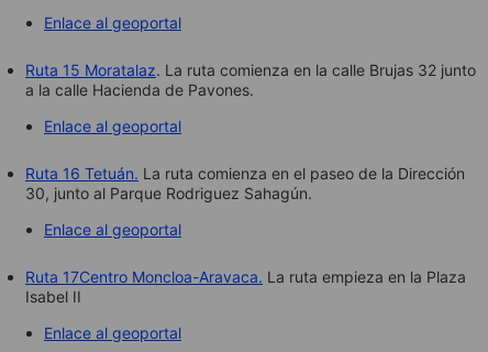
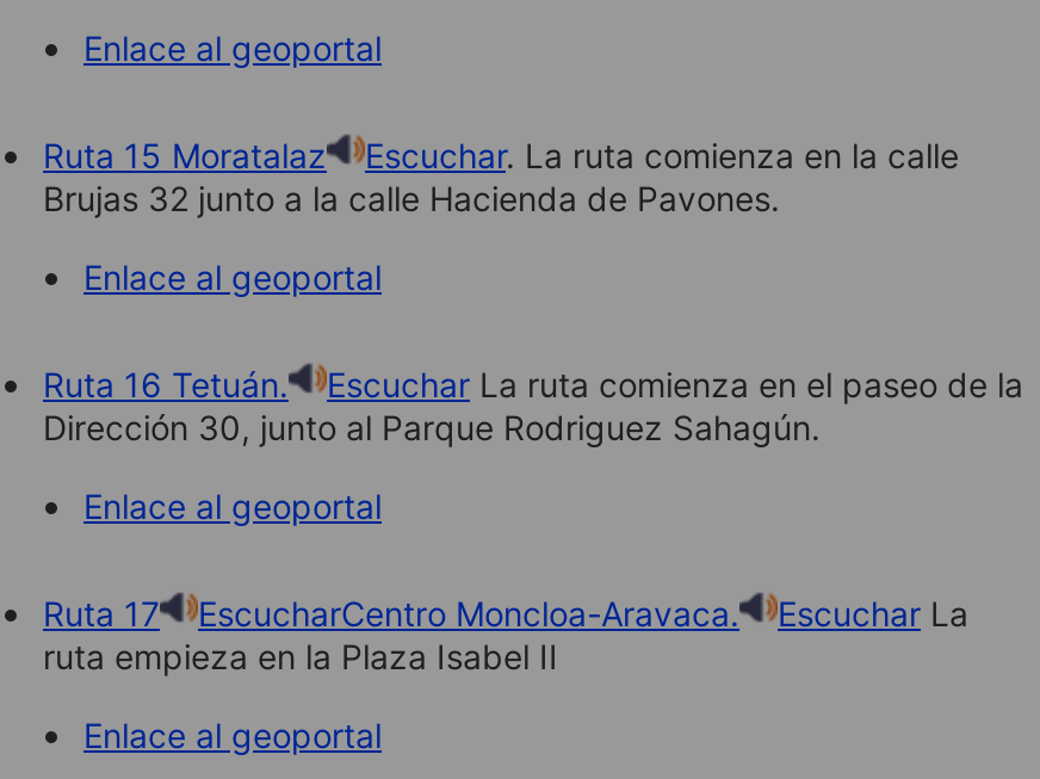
[25,61,476,99] Ruta 15 Moratalaz. La ruta comienza en la calle Brujas 32 junto | a la calle Hacienda de Pavones. -> [43,135,959,218] Ruta 15 Moratalaz | Escuchar. La ruta comienza en la calle | Brujas 32 junto a la calle Hacienda de Pavones.
[25,164,465,202] Ruta 16 Tetuán. La ruta comienza en el paseo de la Dirección | 30, junto al Parque Rodriguez Sahagún. -> [43,364,1023,447] Ruta 16 Tetuán. | Escuchar La ruta comienza en el paseo de la | Dirección 30, junto al Parque Rodriguez Sahagún.
[25,267,466,306] Ruta 17Centro Moncloa-Aravaca. La ruta empieza en la Plaza | Isabel II -> [43,593,968,676] Ruta 17 | EscucharCentro Moncloa-Aravaca. | Escuchar La | ruta empieza en la Plaza Isabel II

